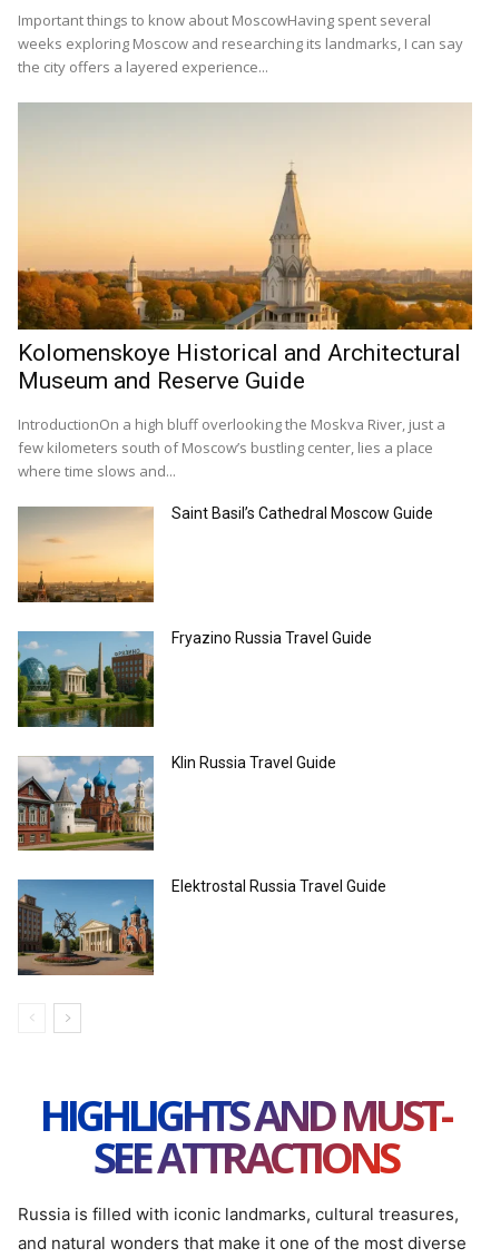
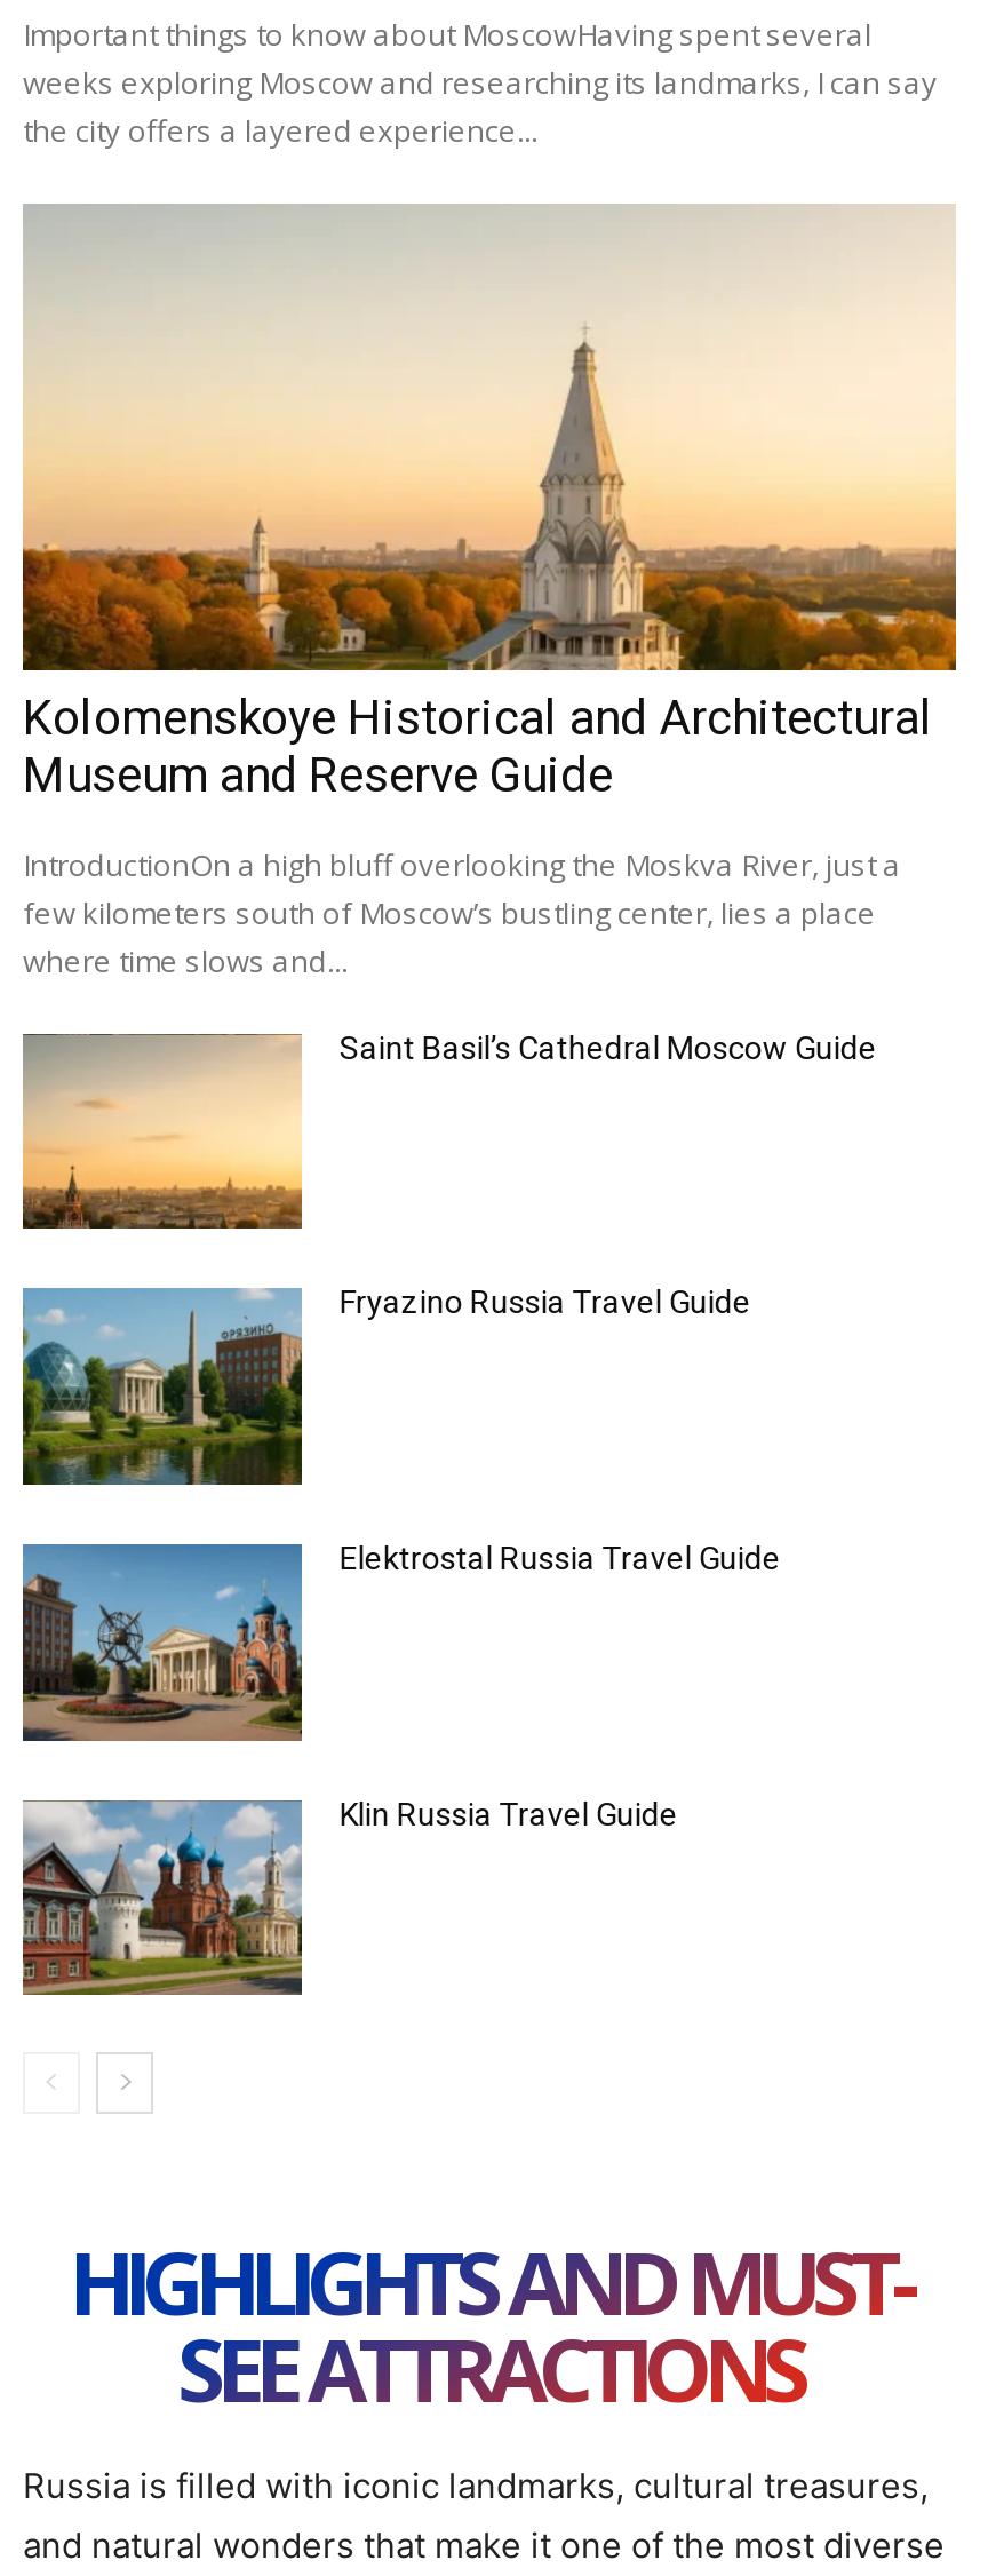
moved [16,753,337,852] -> [18,1795,678,1997]: [image] | Klin Russia Travel Guide
moved [17,878,387,975] -> [23,1539,781,1741]: [image] | Elektrostal Russia Travel Guide

